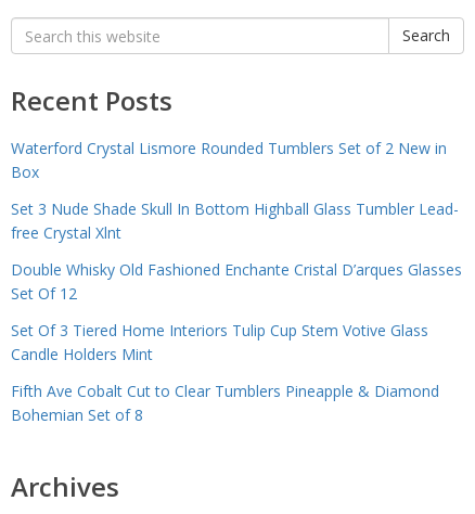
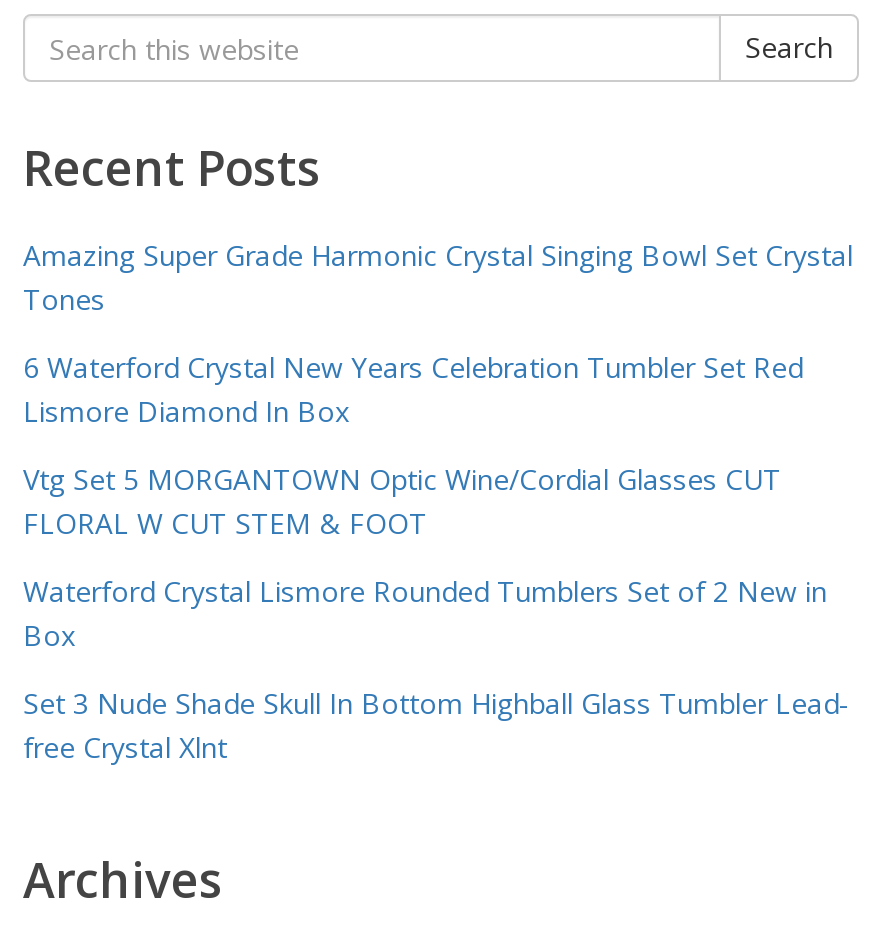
none -> [23,236,853,542] Amazing Super Grade Harmonic Crystal Singing Bowl Set Crystal | Tones | 6 Waterford Crystal New Years Celebration Tumbler Set Red | Lismore Diamond In Box | Vtg Set 5 MORGANTOWN Optic Wine/Cordial Glasses CUT | FLORAL W CUT STEM & FOOT
moved [11,138,459,243] -> [23,572,849,766]: Waterford Crystal Lismore Rounded Tumblers Set of 2 New in | Box | Set 3 Nude Shade Skull In Bottom Highball Glass Tumbler Lead- | free Crystal Xlnt
[11,259,462,425] Double Whisky Old Fashioned Enchante Cristal D’arques Glasses | Set Of 12 | Set Of 3 Tiered Home Interiors Tulip Cup Stem Votive Glass | Candle Holders Mint | Fifth Ave Cobalt Cut to Clear Tumblers Pineapple & Diamond | Bohemian Set of 8 -> none

